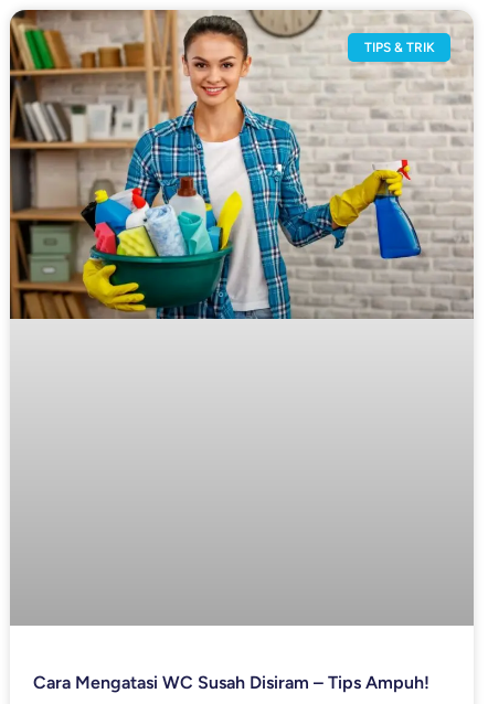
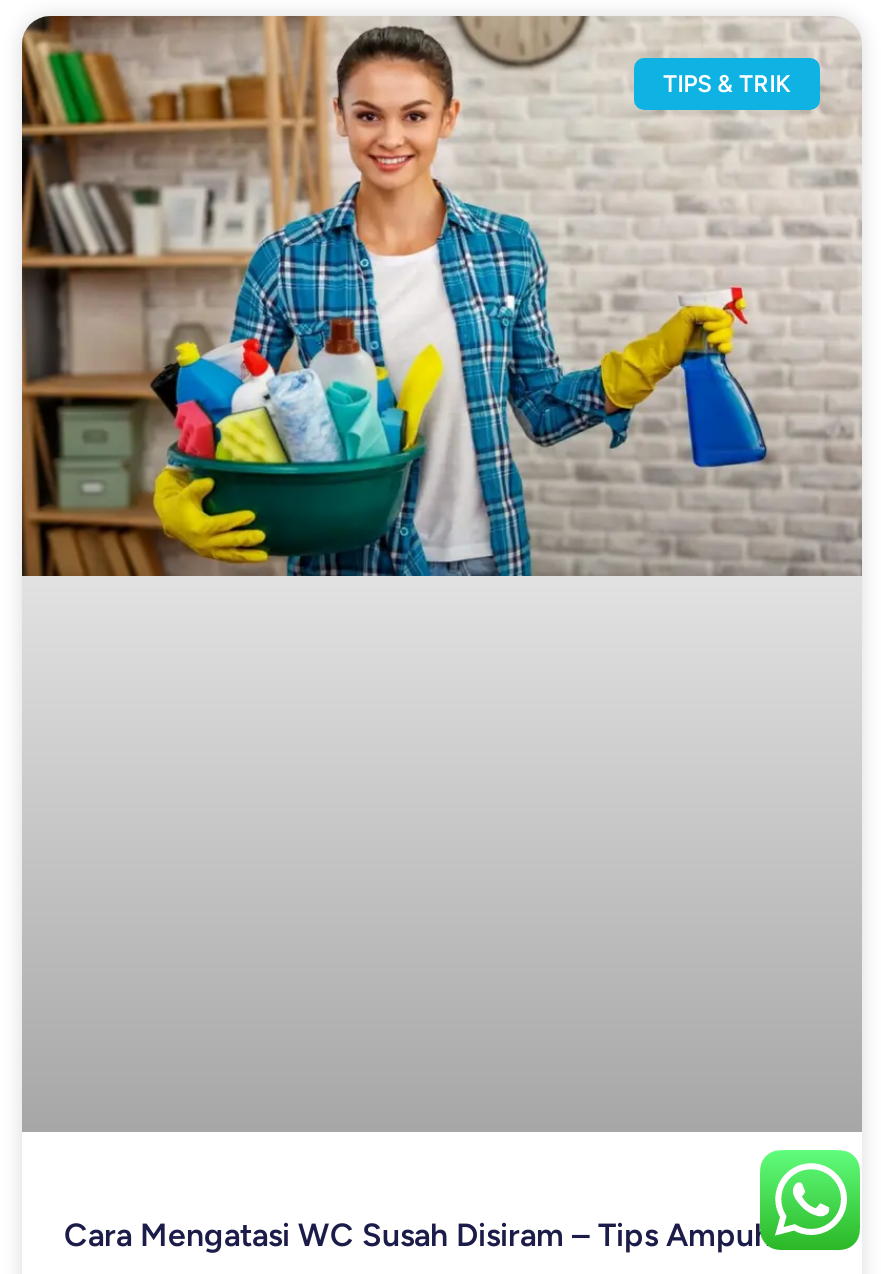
none -> [758,1148,862,1252] [image]

